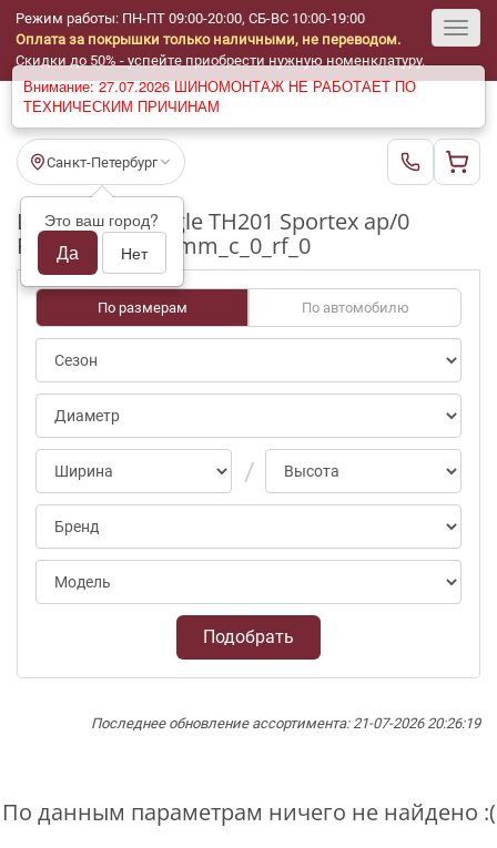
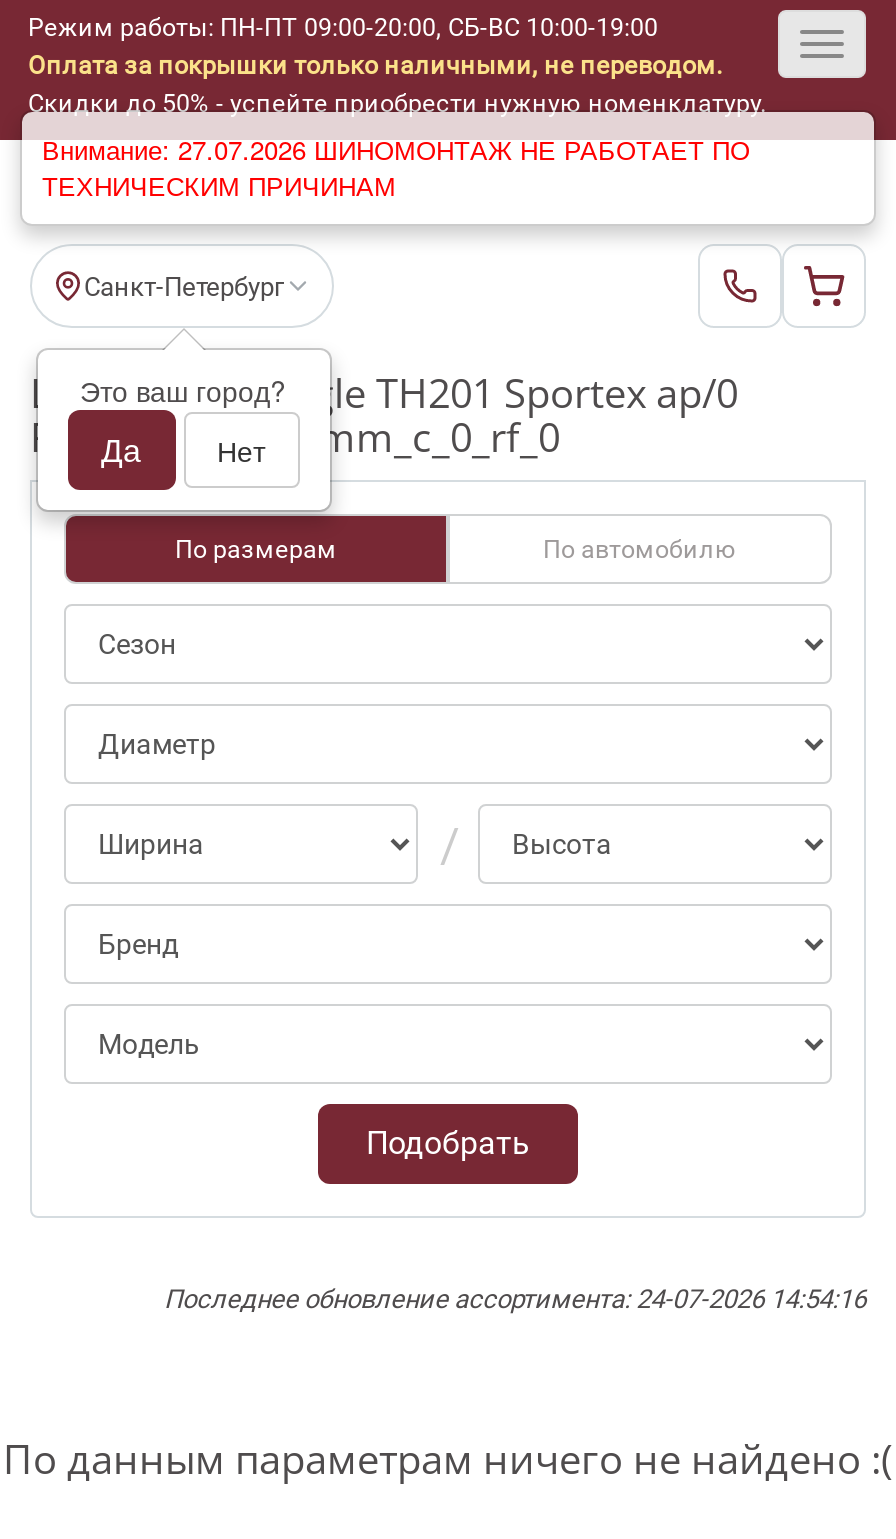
[91,715,480,732] Последнее обновление ассортимента: 21-07-2026 20:26:19 -> [164,1284,866,1314] Последнее обновление ассортимента: 24-07-2026 14:54:16

